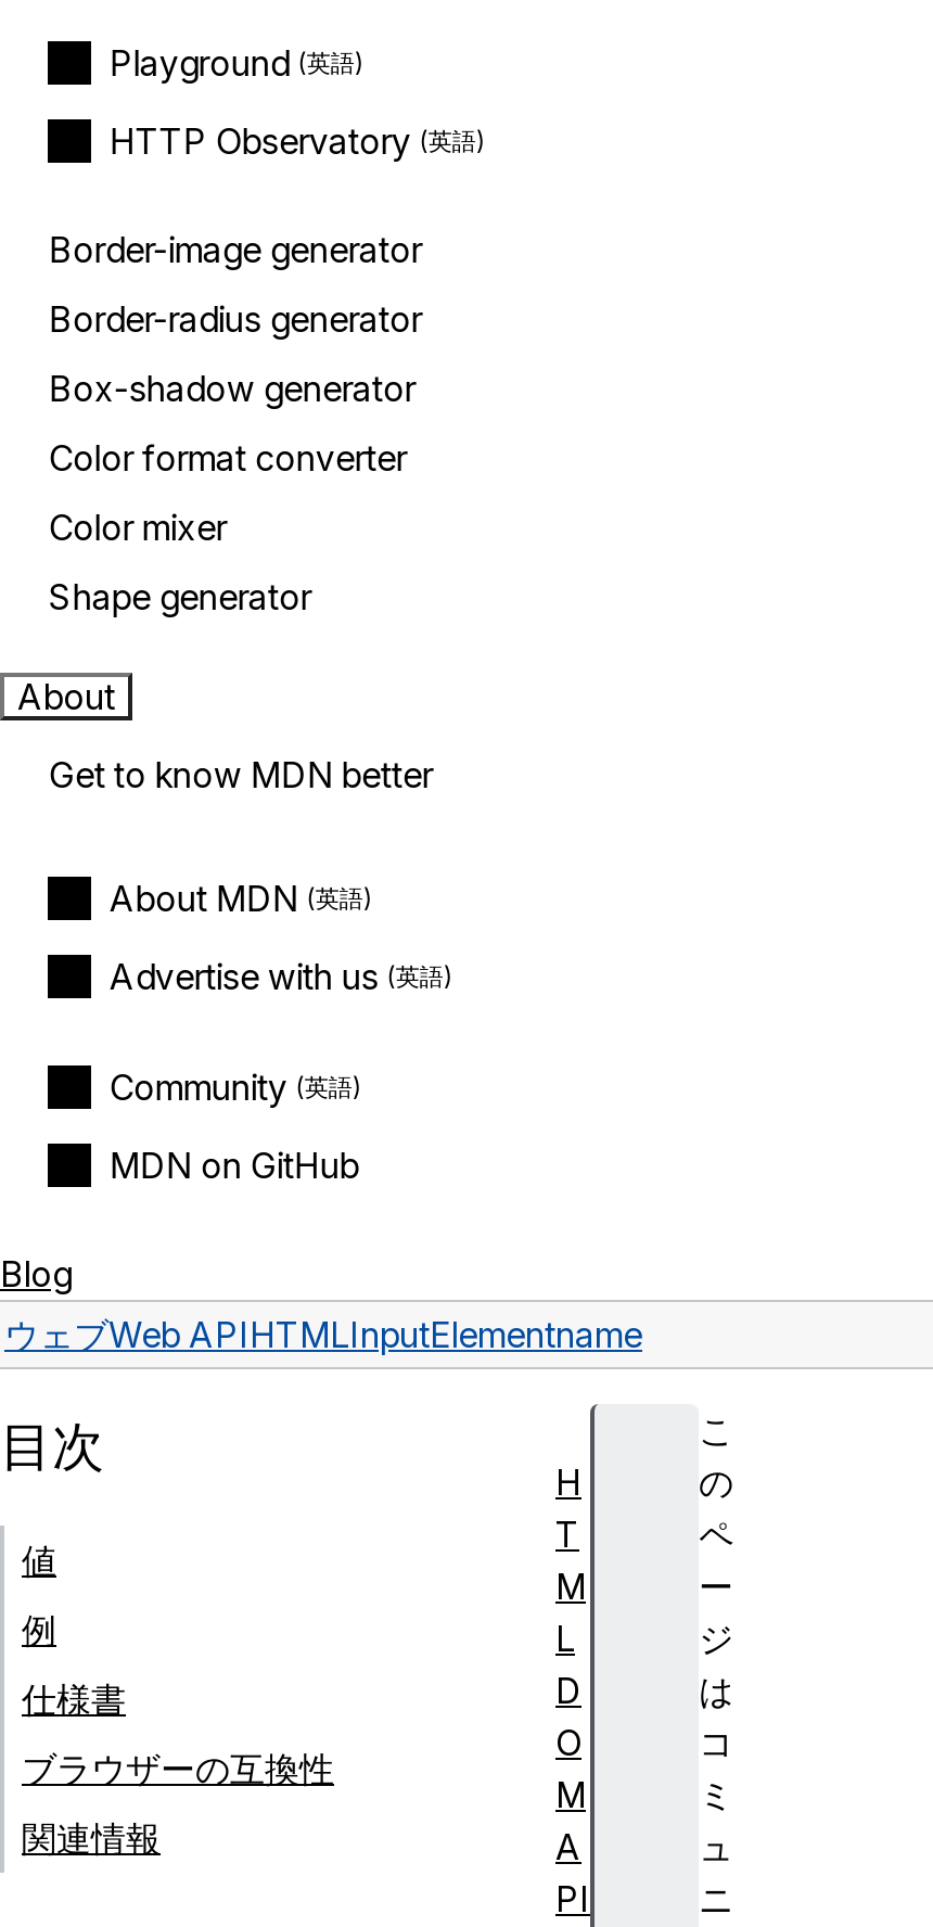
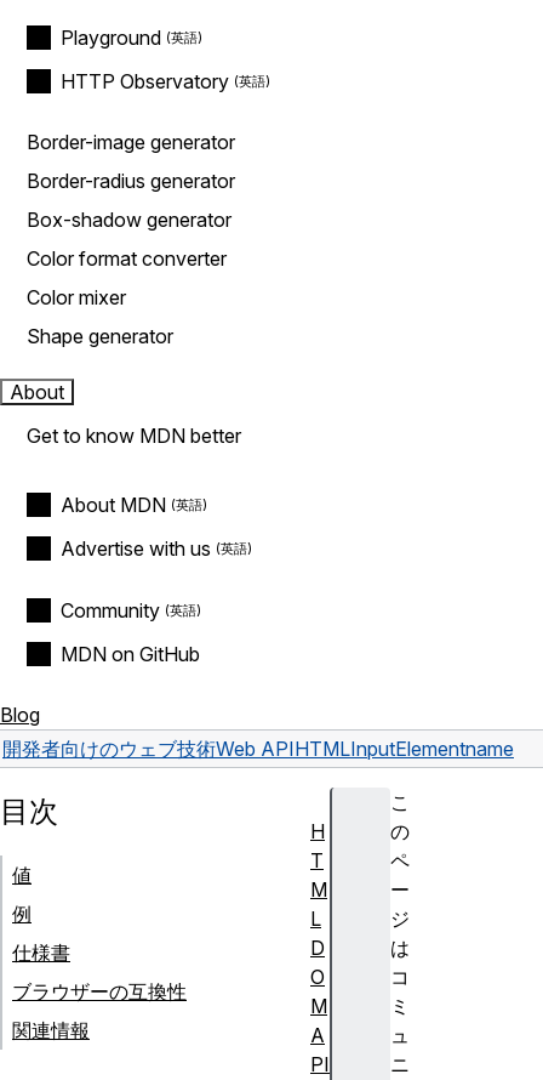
[4,1313,642,1356] ウェブWeb API HTMLInputElementname -> [2,737,514,761] 開発者向けのウェブ技術Web API HTMLInputElementname

